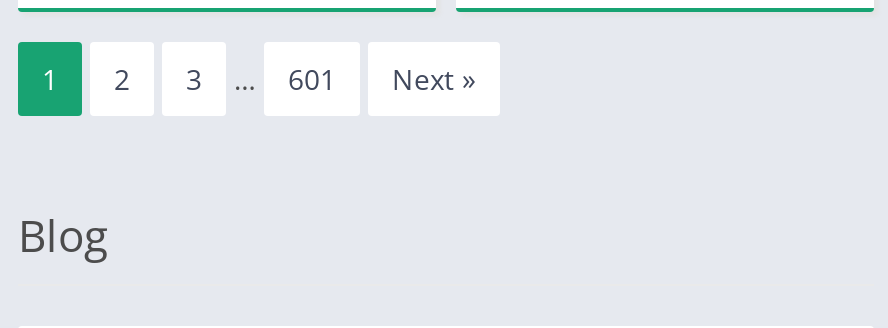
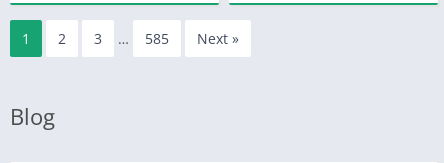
[288,60,336,98] 601 -> [145,29,169,48] 585

